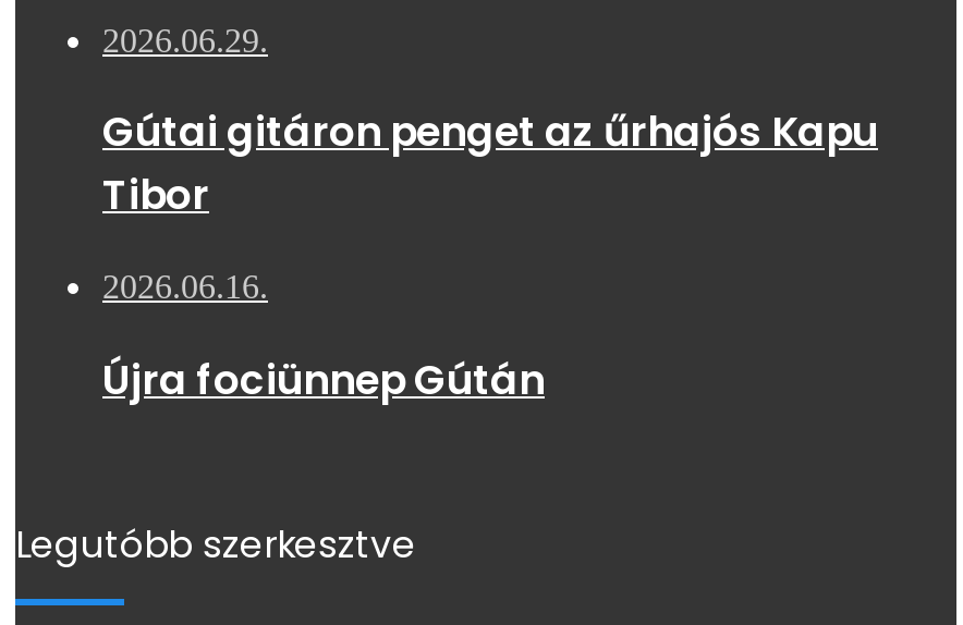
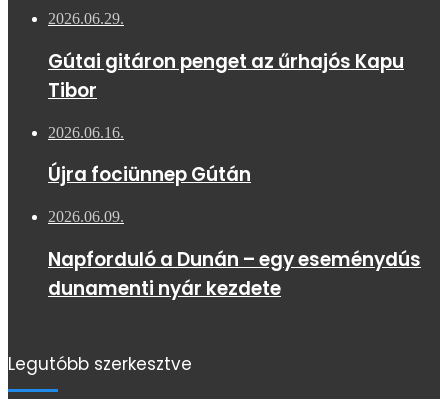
none -> [48,208,421,302] 2026.06.09. | Napforduló a Dunán – egy eseménydús | dunamenti nyár kezdete

